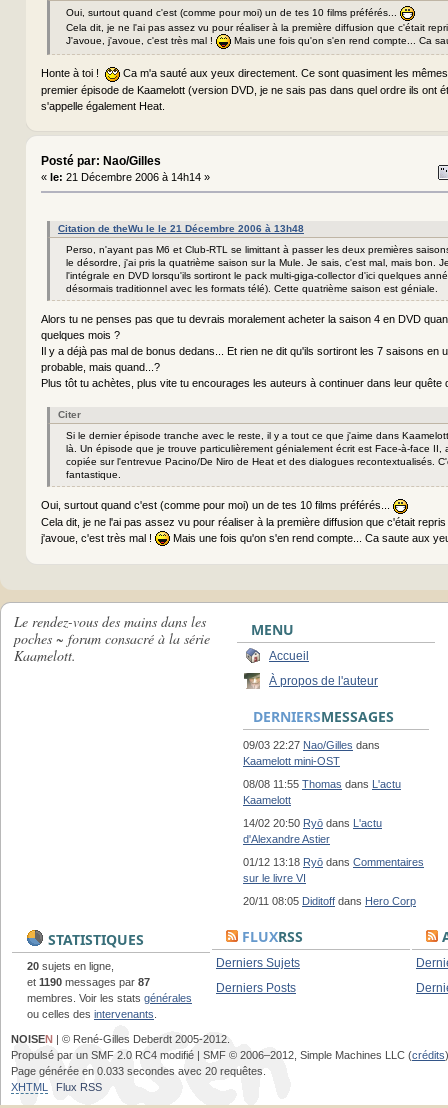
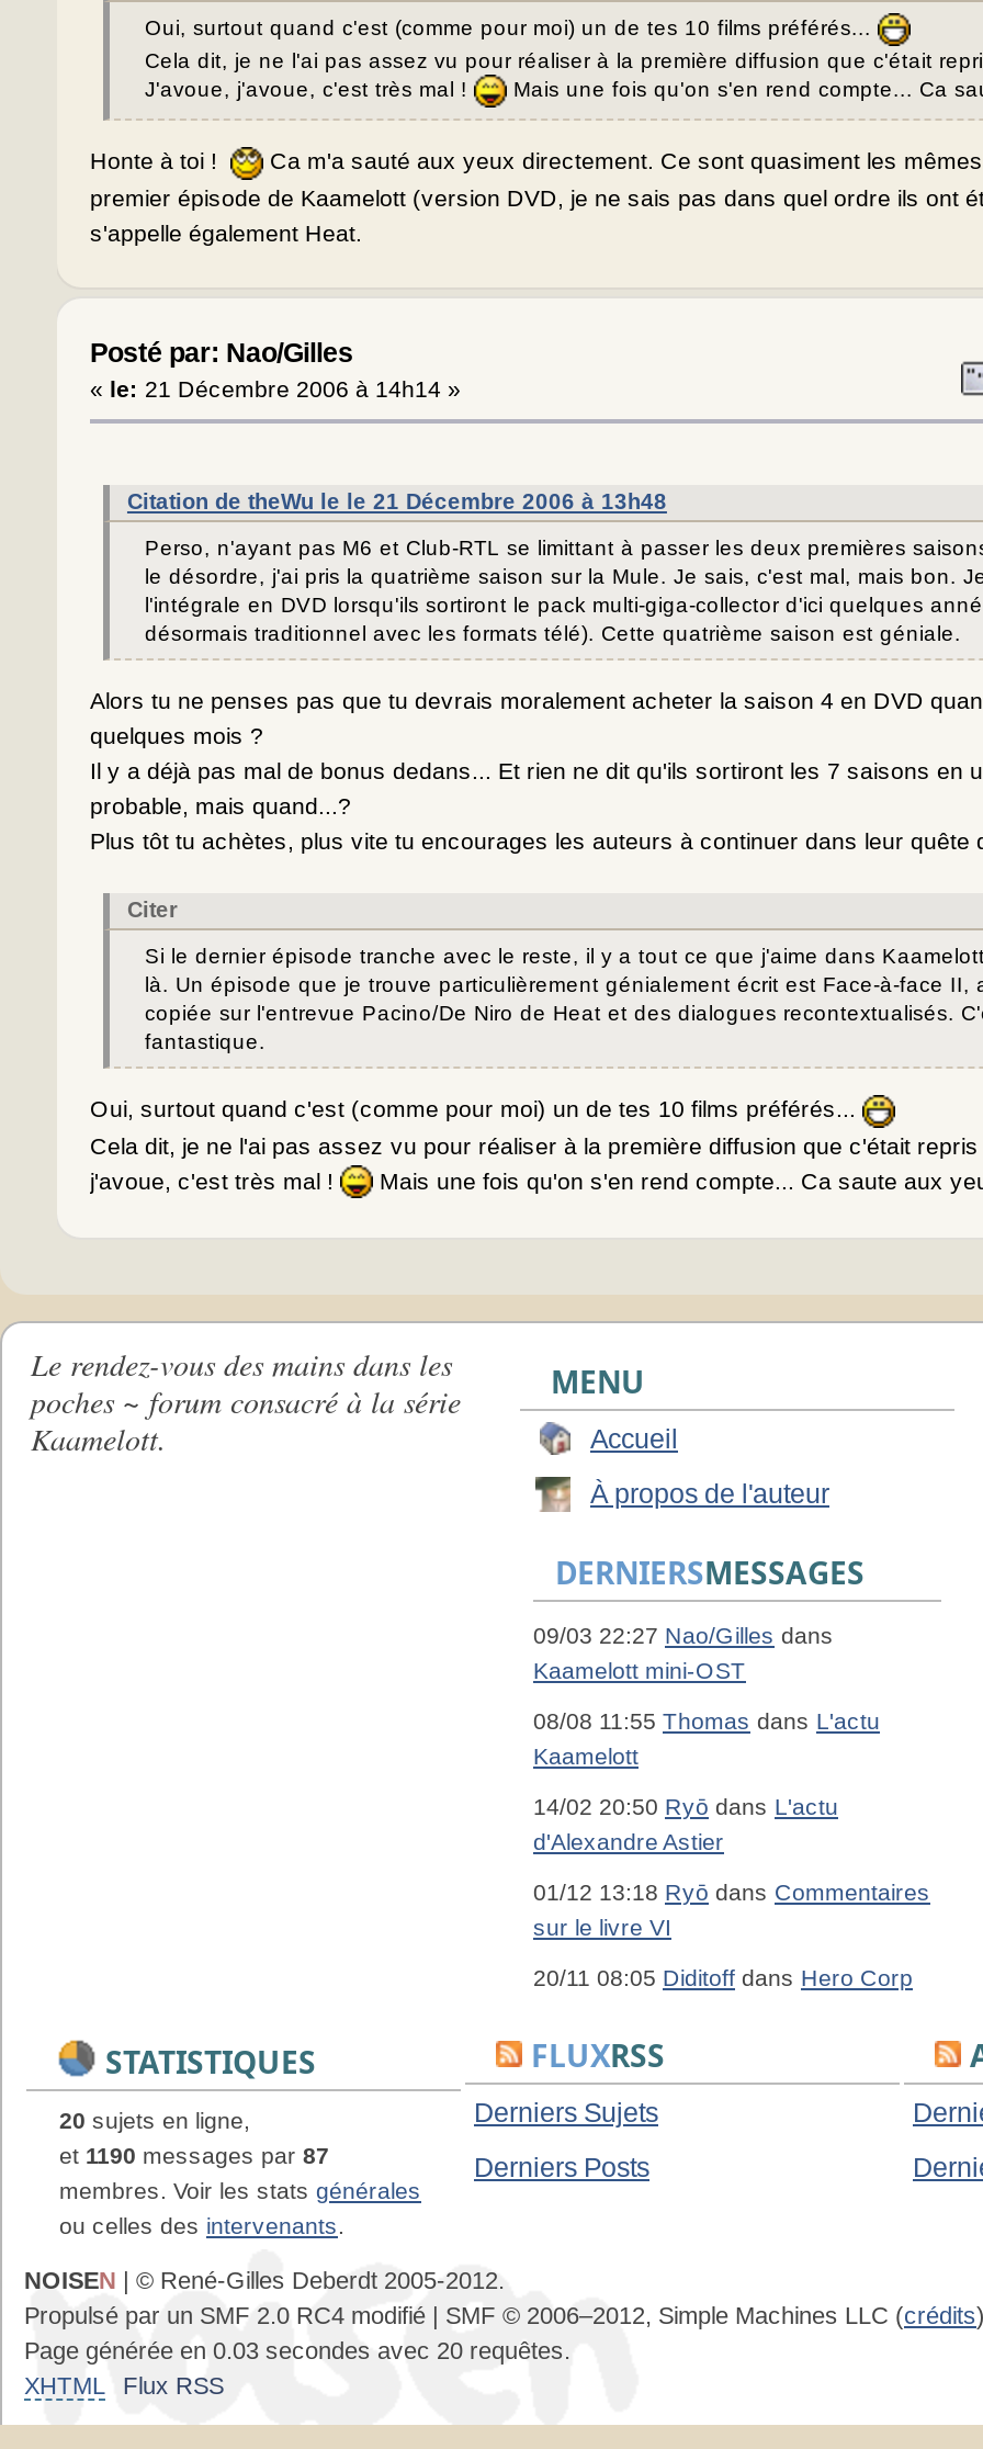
[11,1065,266,1077] Page générée en 0.033 secondes avec 20 requêtes. -> [24,2337,570,2363] Page générée en 0.03 secondes avec 20 requêtes.

